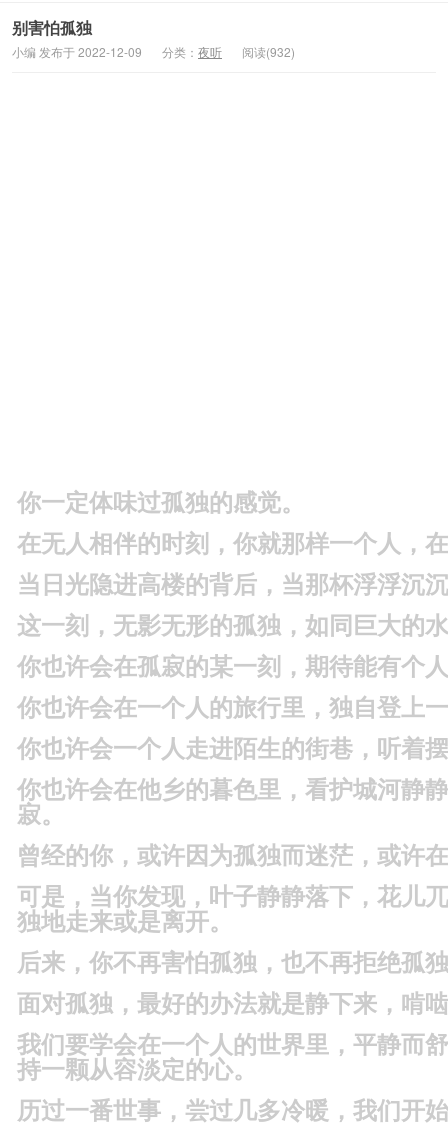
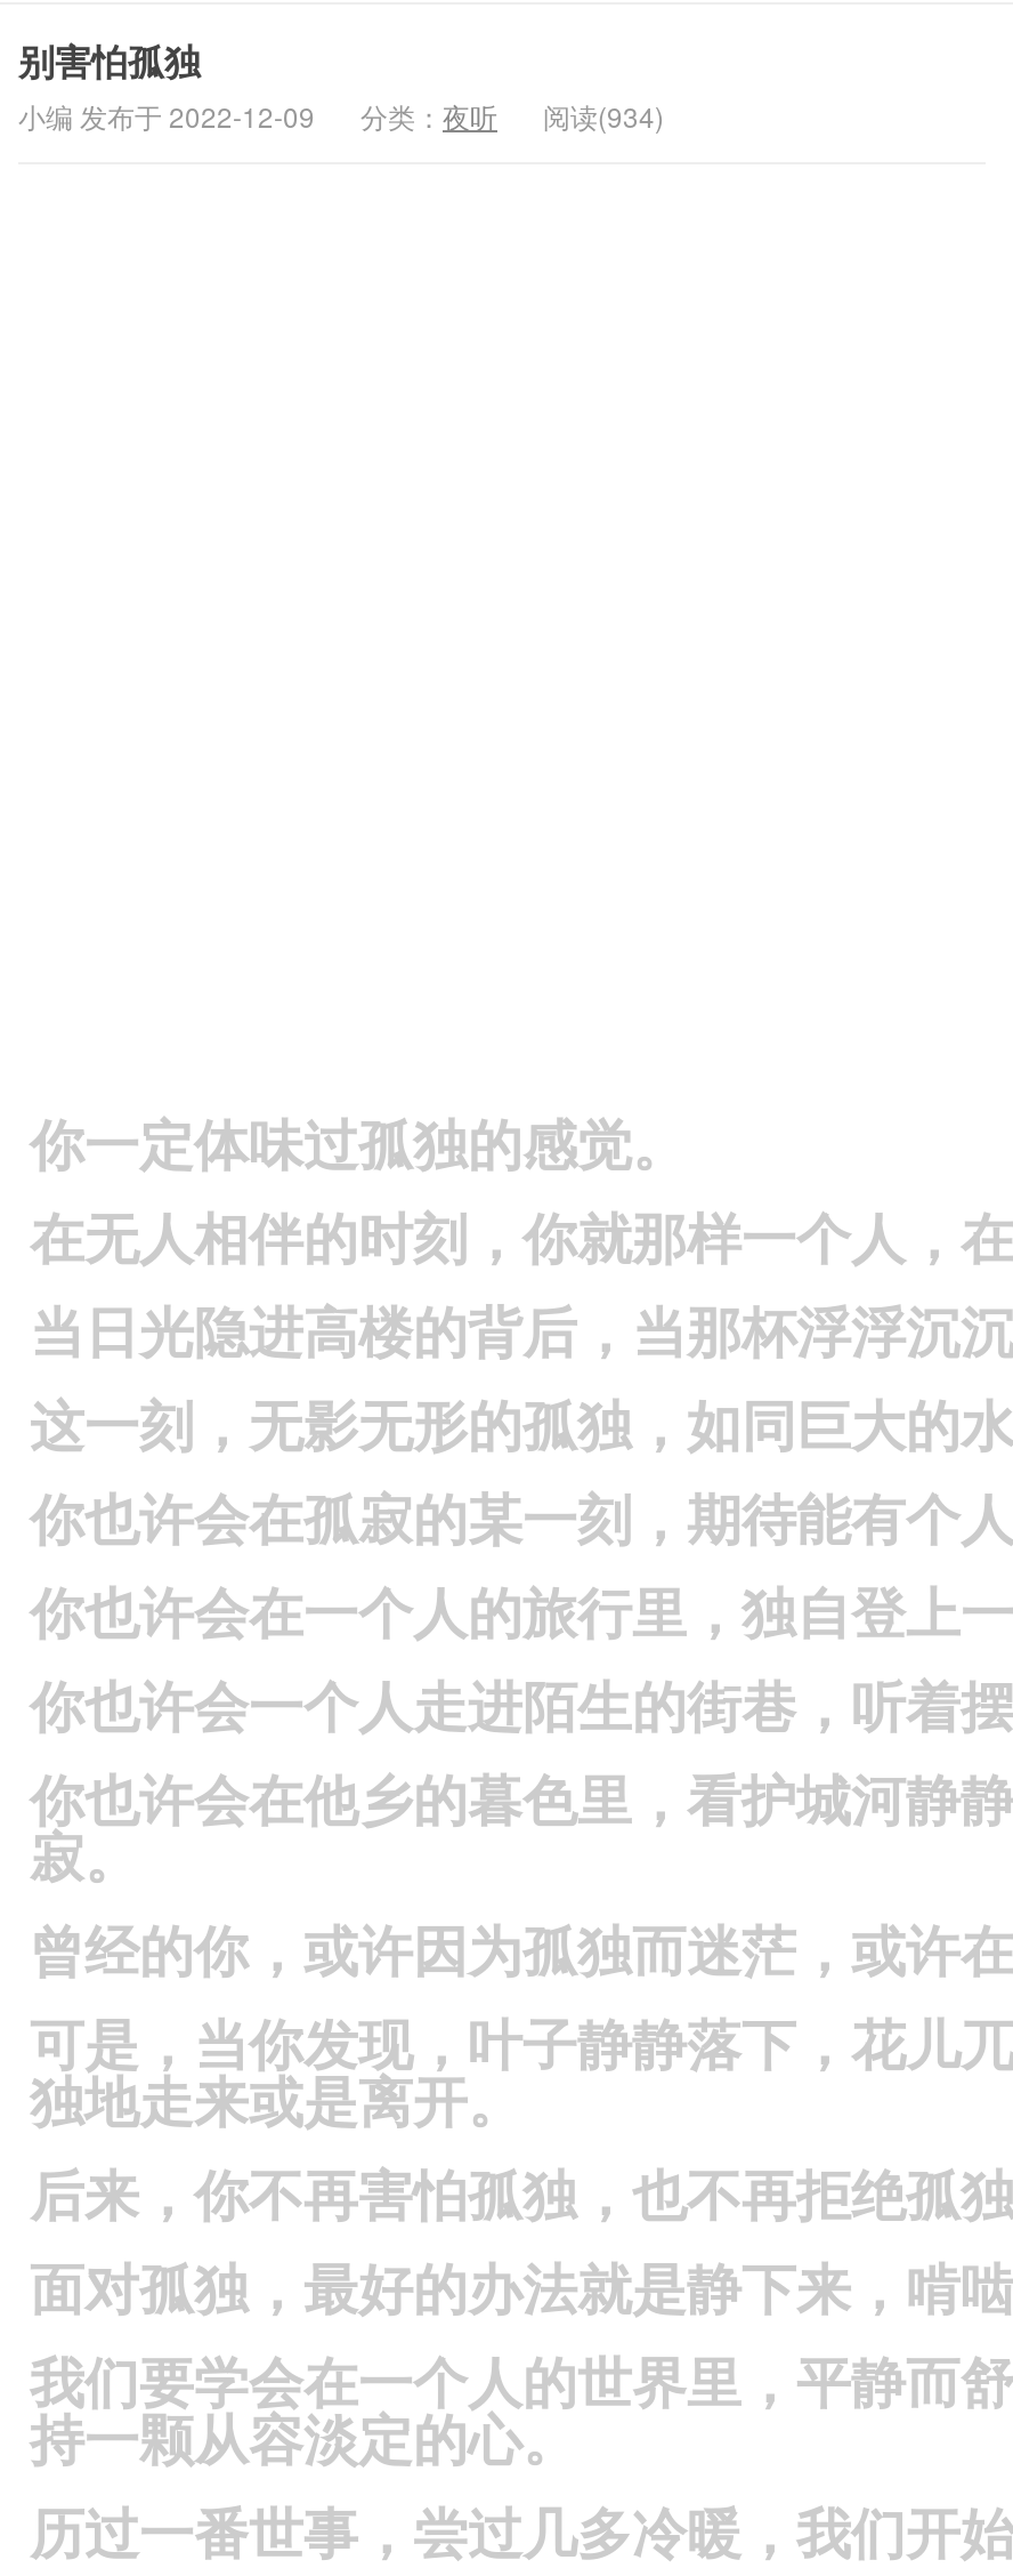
[12,43,295,60] 小编 发布于 2022-12-09 分类：夜听 阅读(932) -> [18,96,664,135] 小编 发布于 2022-12-09 分类：夜听 阅读(934)

